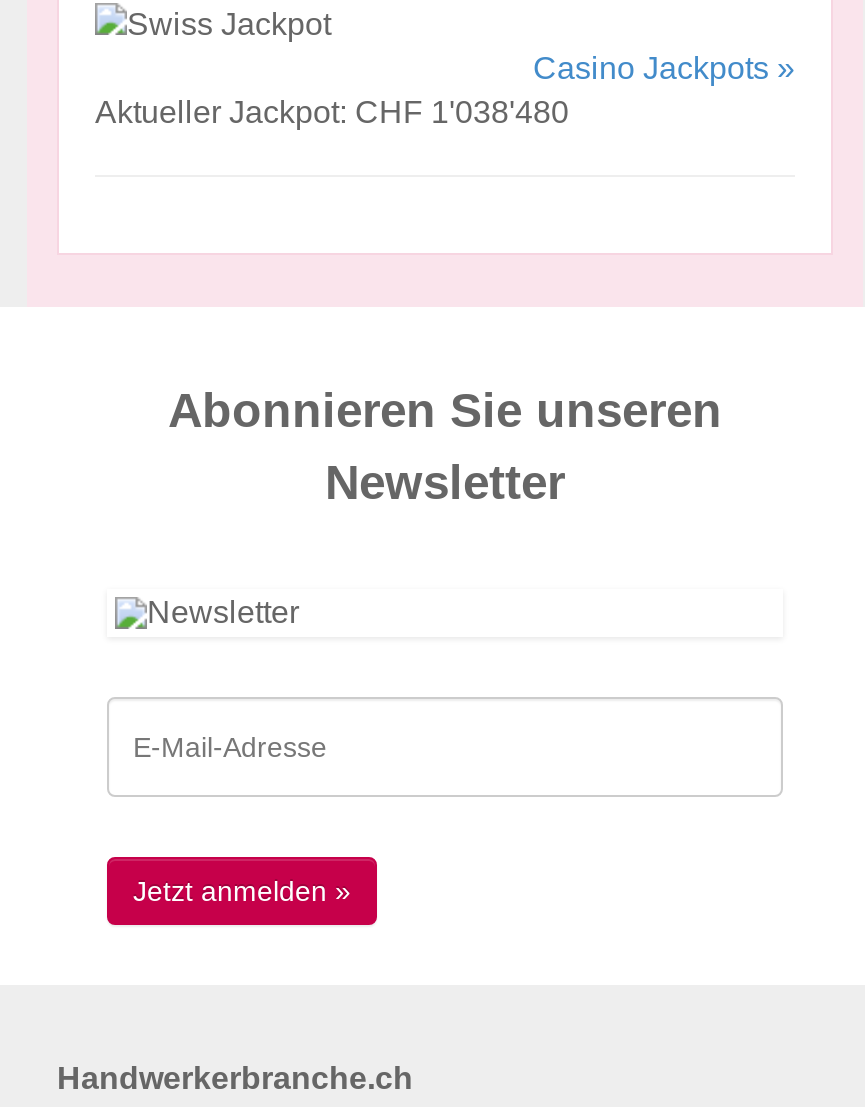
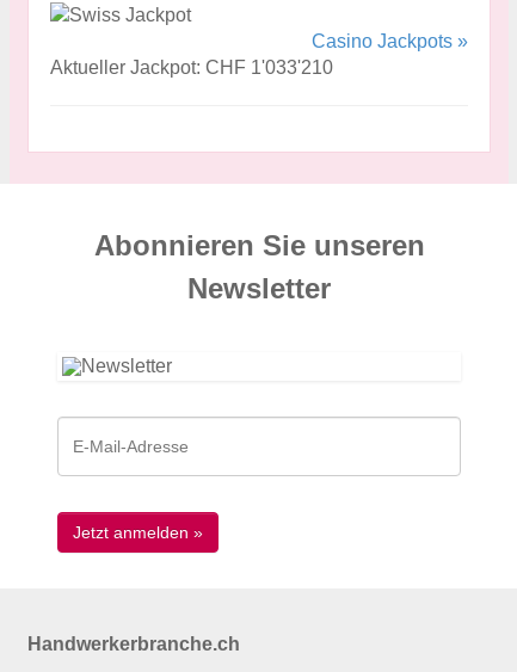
[95,95,569,129] Aktueller Jackpot: CHF 1'038'480 -> [50,58,333,78] Aktueller Jackpot: CHF 1'033'210

